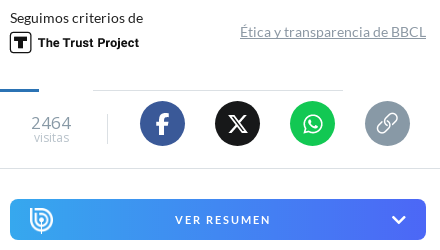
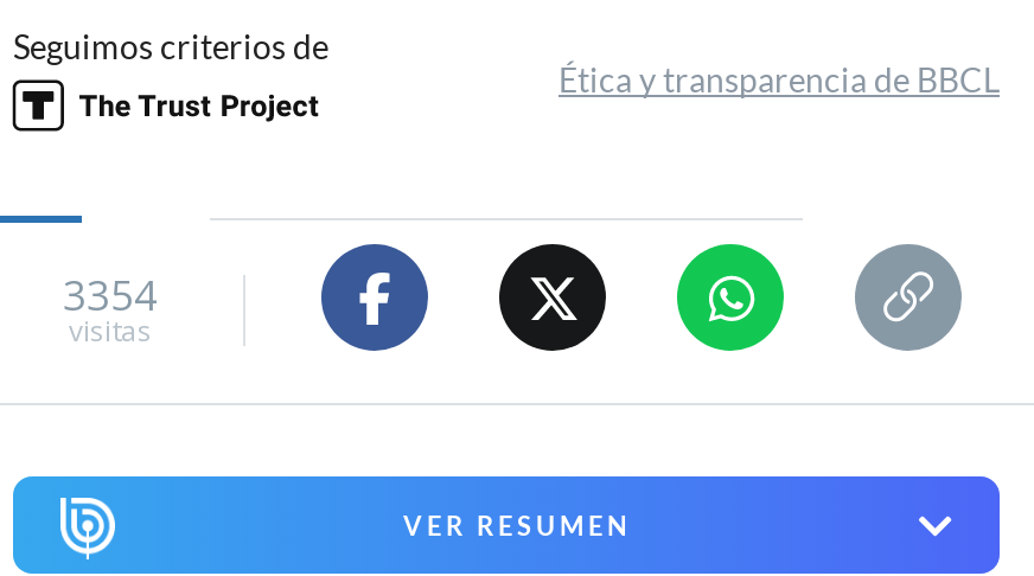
[31,111,71,134] 2464 -> [63,268,158,322] 3354

